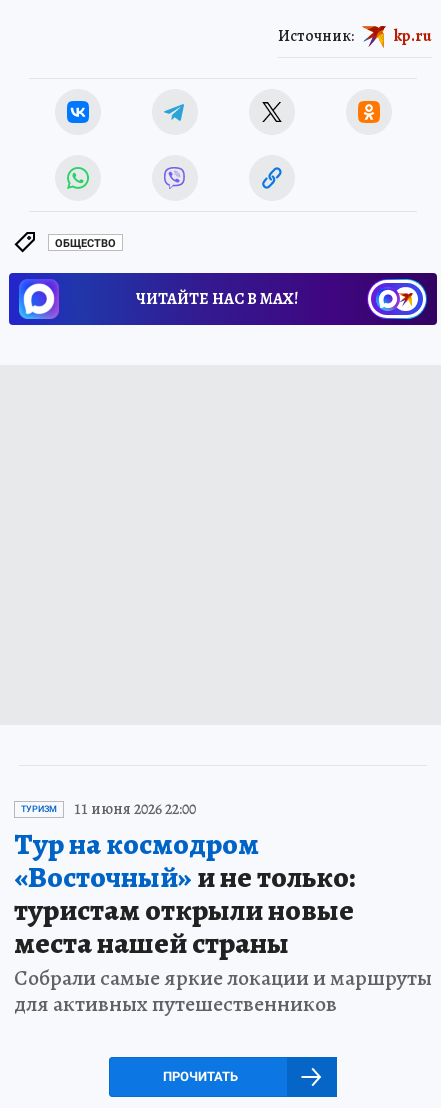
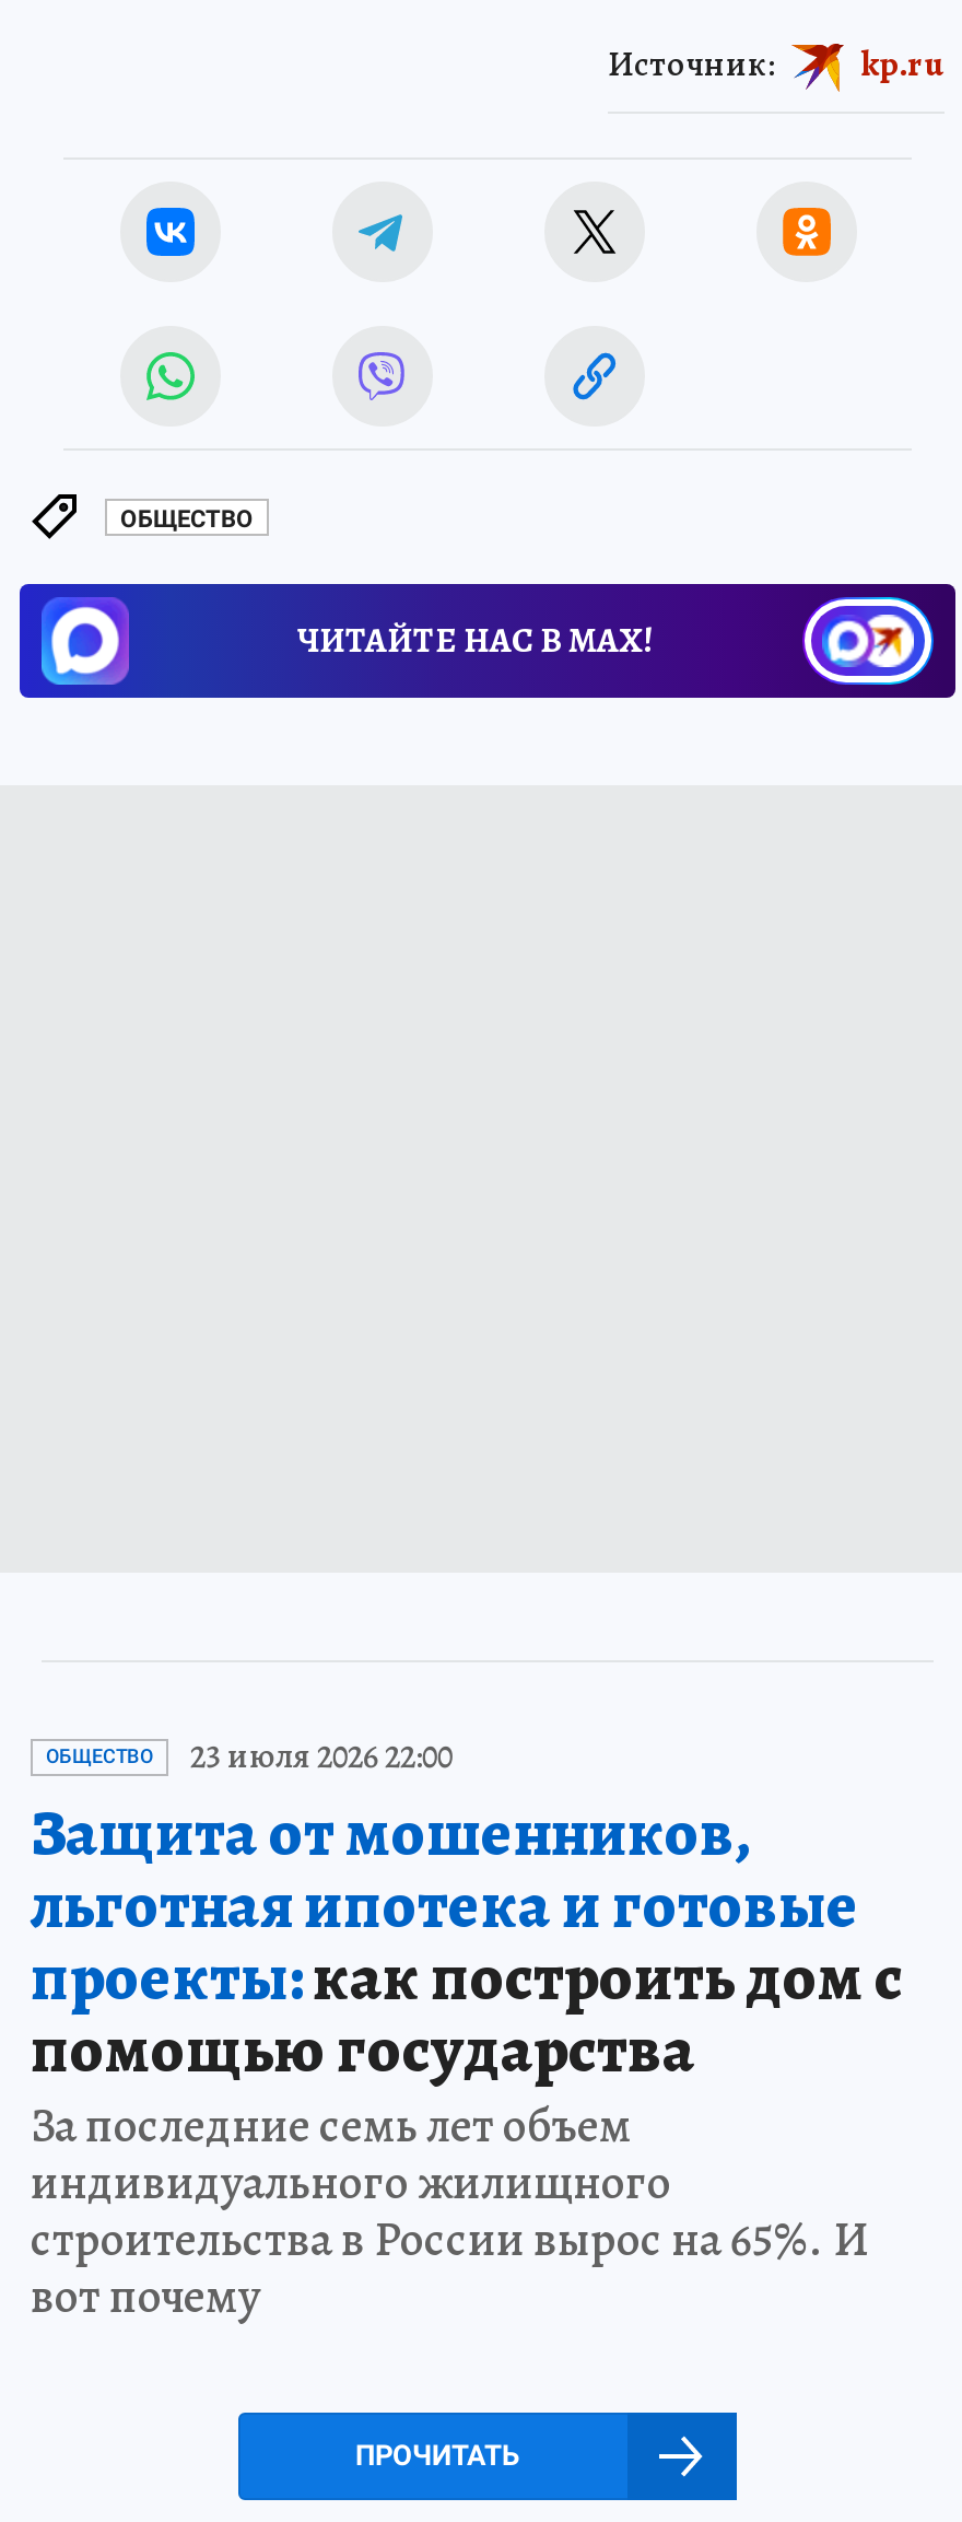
[14,798,432,1019] ТУРИЗМ | 11 июня 2026 22:00 | Тур на космодром | «Восточный»и не только: | туристам открыли новые | места нашей страны | Собрали самые яркие локации и маршруты | для активных путешественников -> [31,1732,903,2330] ОБЩЕСТВО | 23 июля 2026 22:00 | Защита от мошенников, | льготная ипотека и готовые | проекты:как построить дом с | помощью государства | За последние семь лет объем | индивидуального жилищного | строительства в России вырос на 65%. И | вот почему

